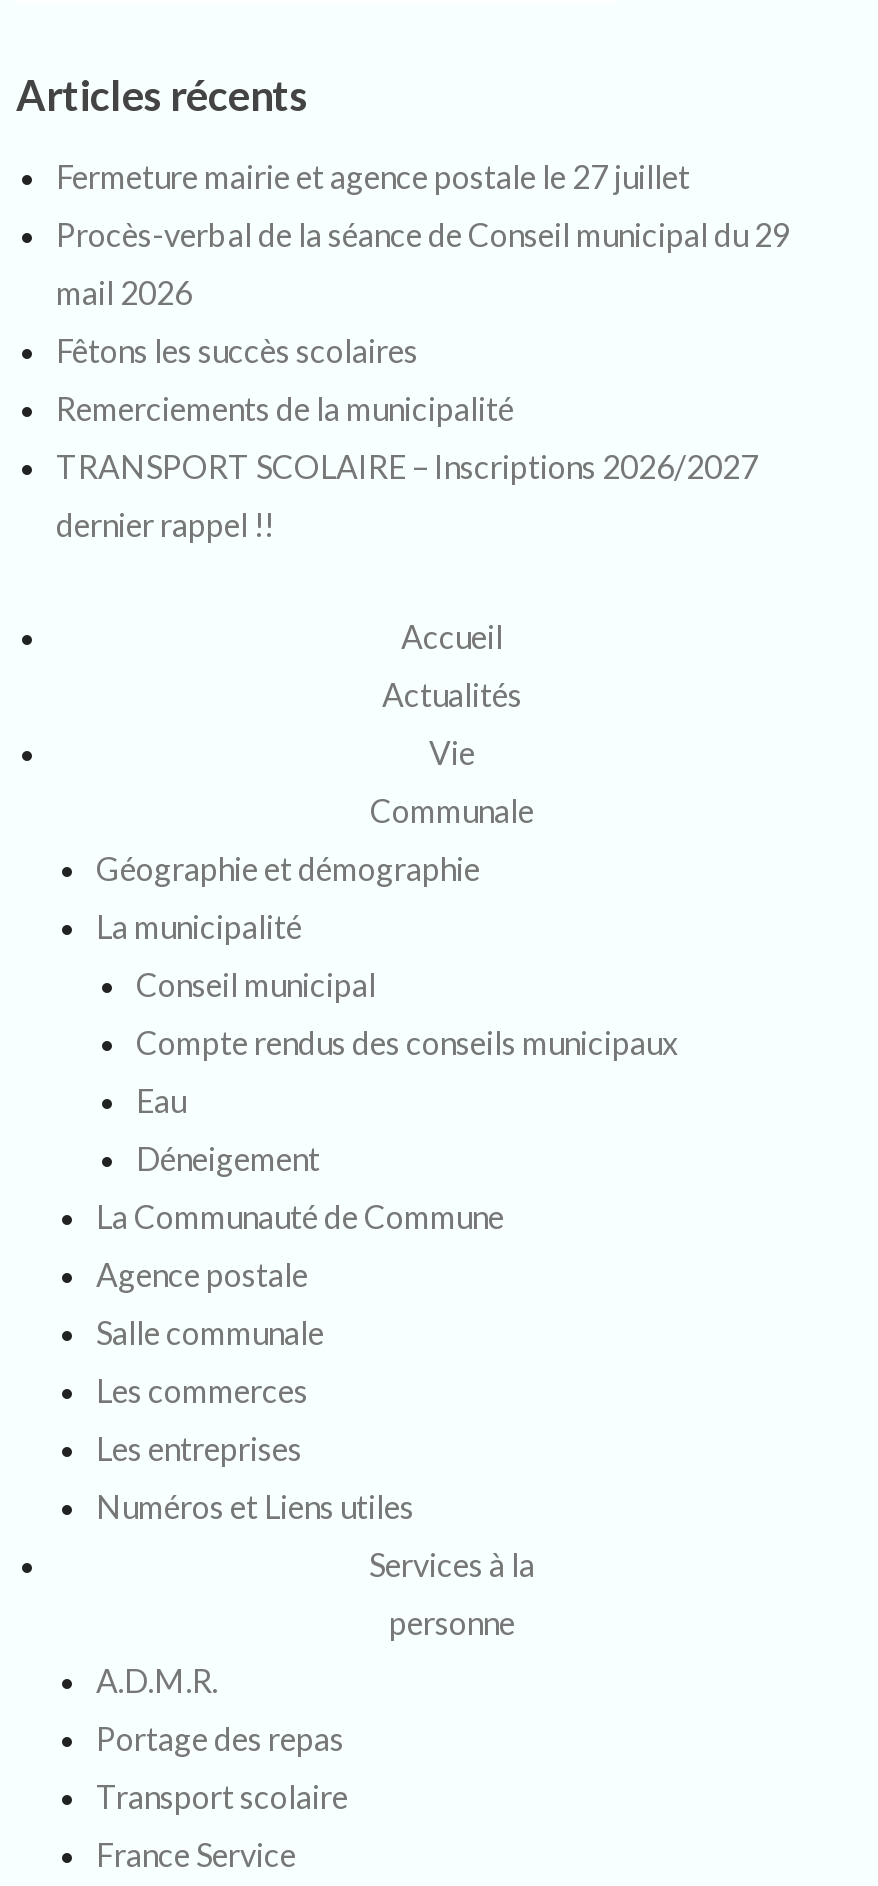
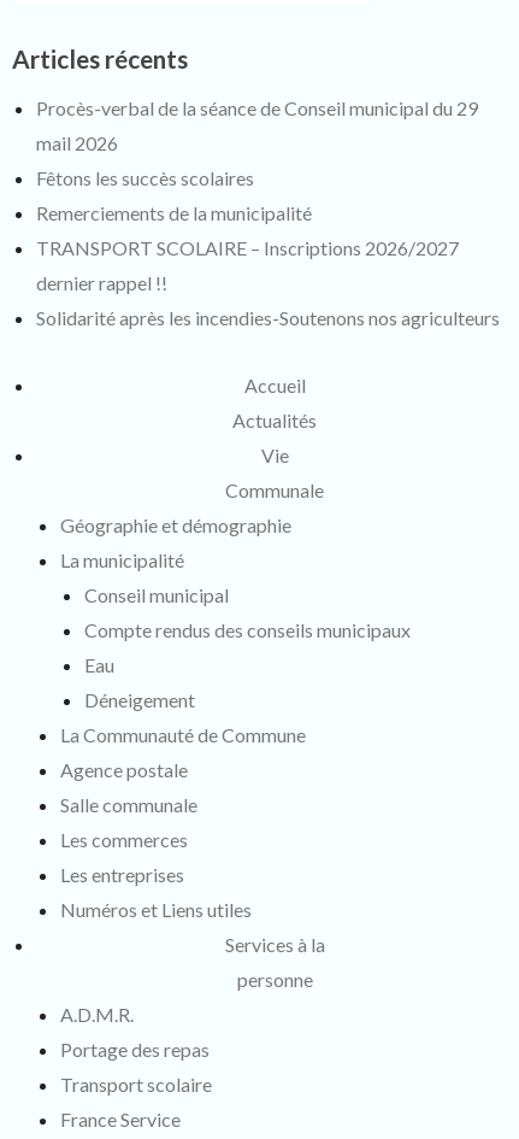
[56,157,690,195] Fermeture mairie et agence postale le 27 juillet -> none
moved [56,215,790,543] -> [36,97,478,294]: Procès-verbal de la séance de Conseil municipal du 29 | mail 2026 | Fêtons les succès scolaires | Remerciements de la municipalité | TRANSPORT SCOLAIRE – Inscriptions 2026/2027 | dernier rappel !!
none -> [36,306,500,329] Solidarité après les incendies-Soutenons nos agriculteurs

